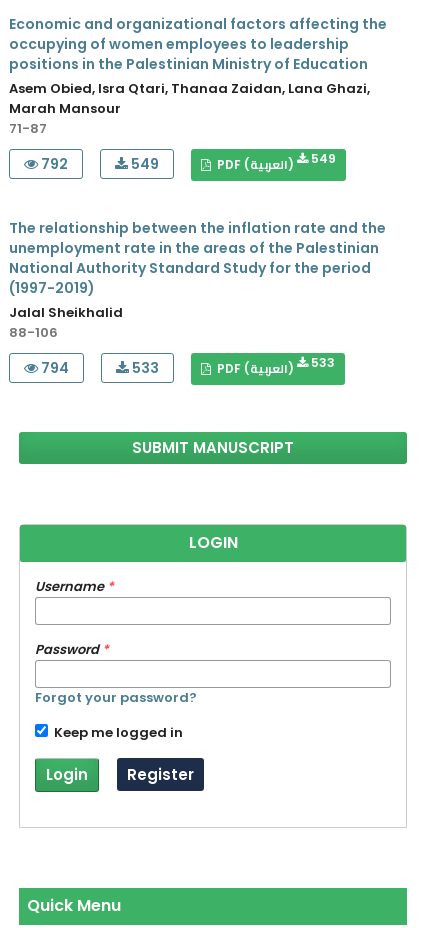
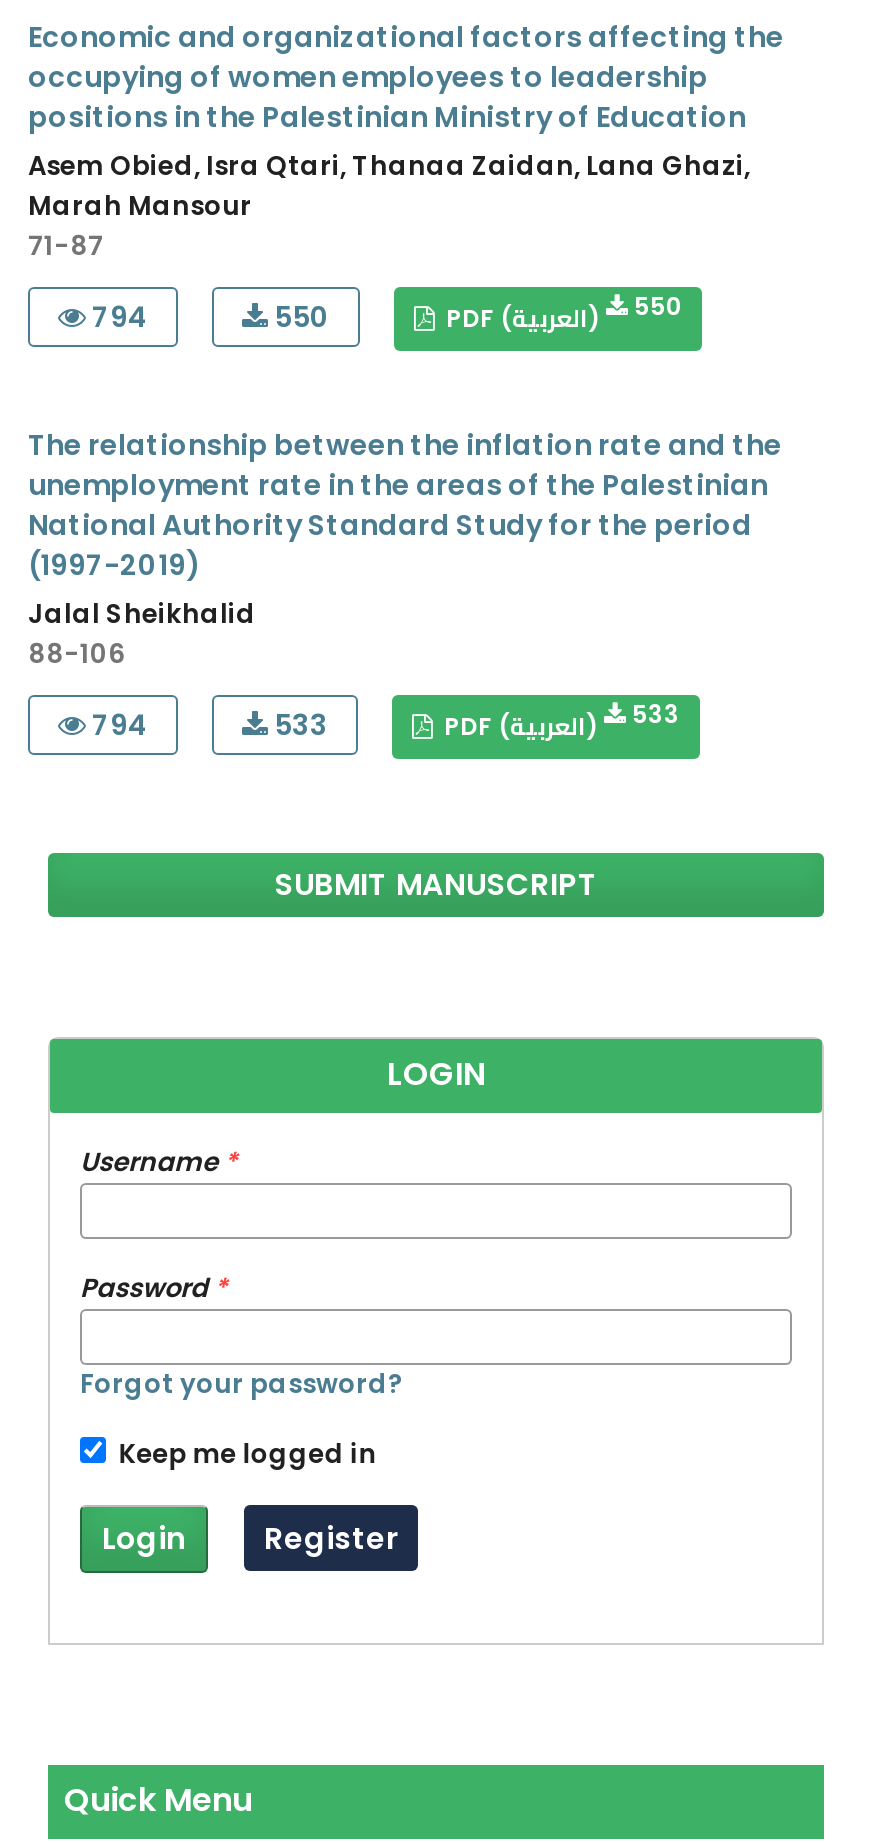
[38,154,68,174] 792 -> [86,297,148,337] 794
[128,154,159,174] 549 -> [268,297,330,337] 550
[311,150,336,167] 549 -> [634,289,682,323] 550

